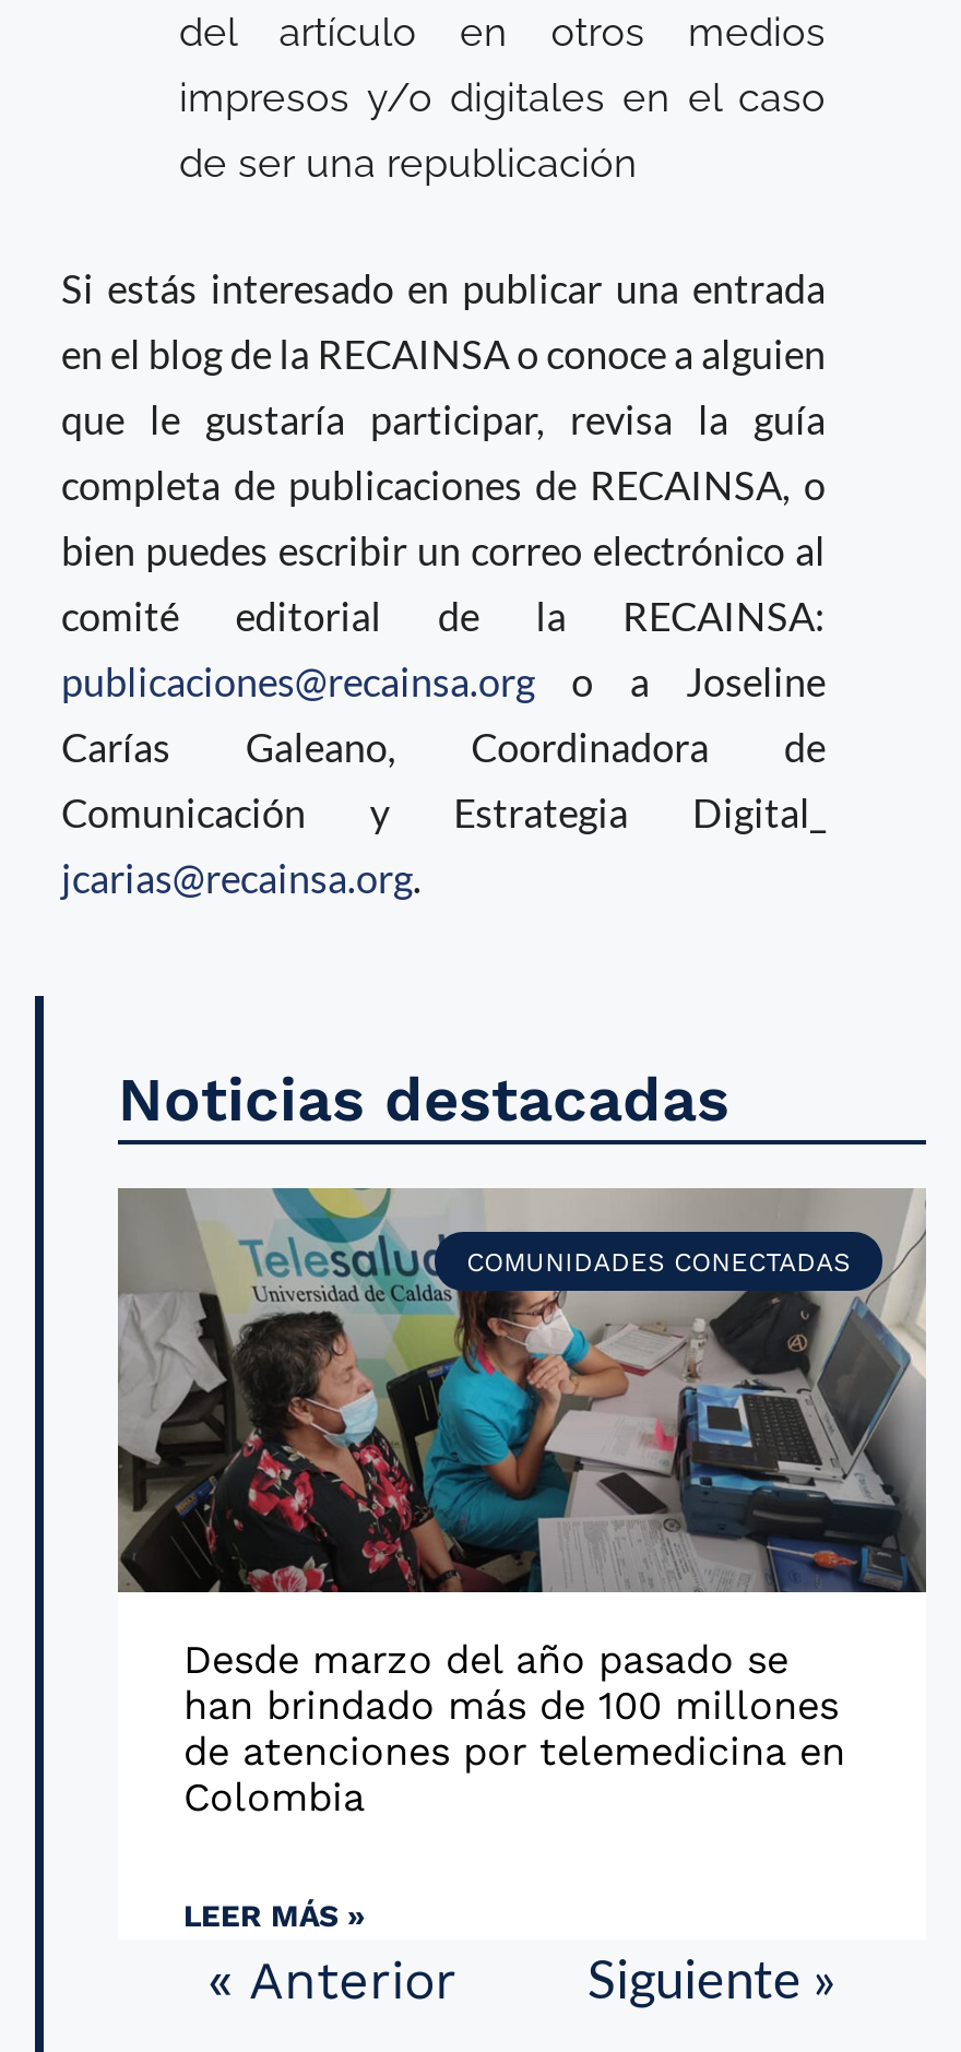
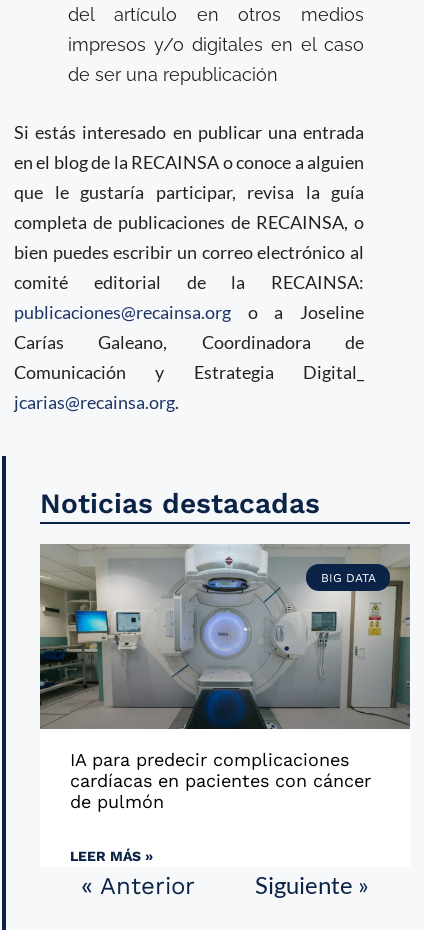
[118,1186,926,1594] [image] | COMUNIDADES CONECTADAS -> [39,544,410,730] [image] | BIG DATA
[183,1637,845,1820] Desde marzo del año pasado se | han brindado más de 100 millones | de atenciones por telemedicina en | Colombia -> [70,749,371,812] IA para predecir complicaciones | cardíacas en pacientes con cáncer | de pulmón

